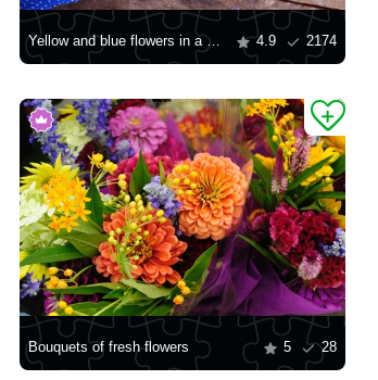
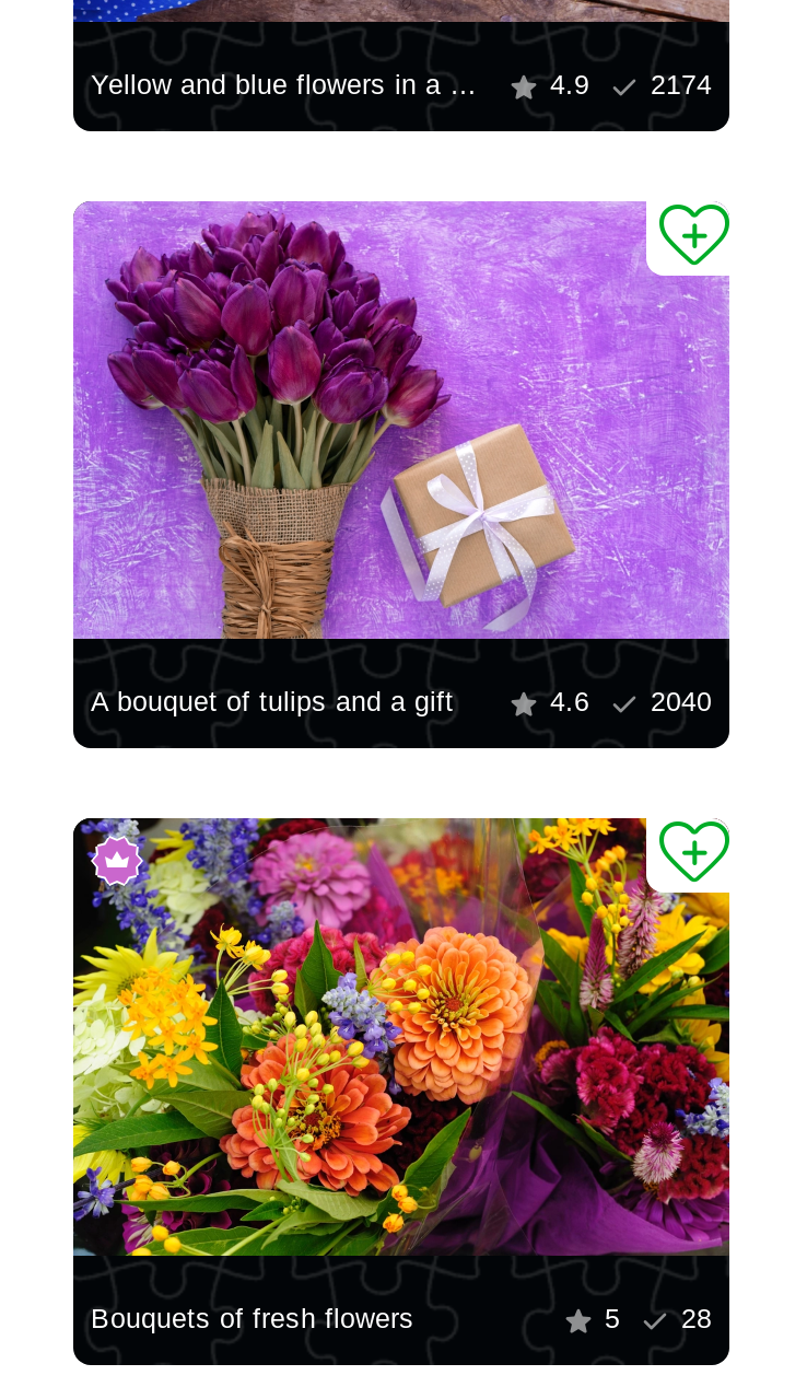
none -> [71,199,729,716] [image] | A bouquet of tulips and a gift | 4.6 | 2040

